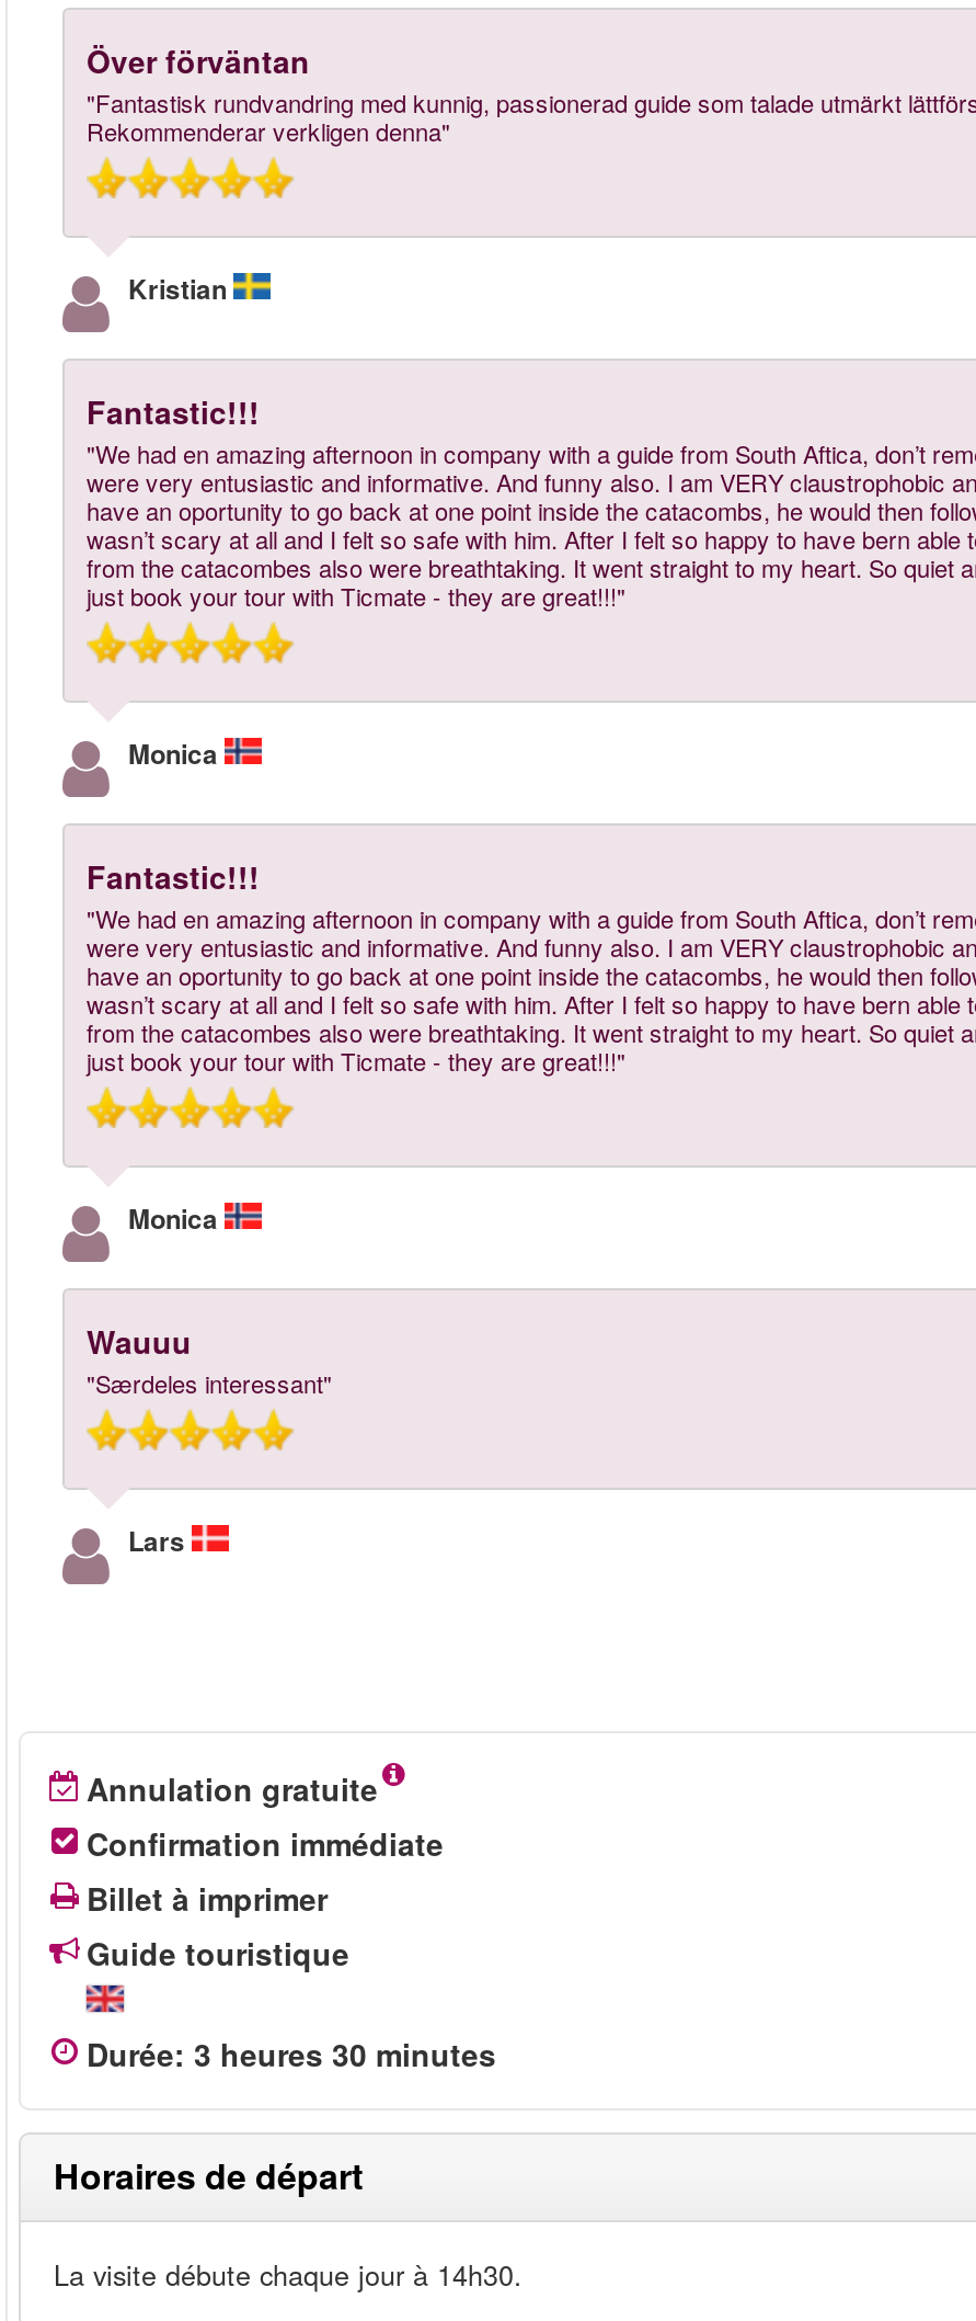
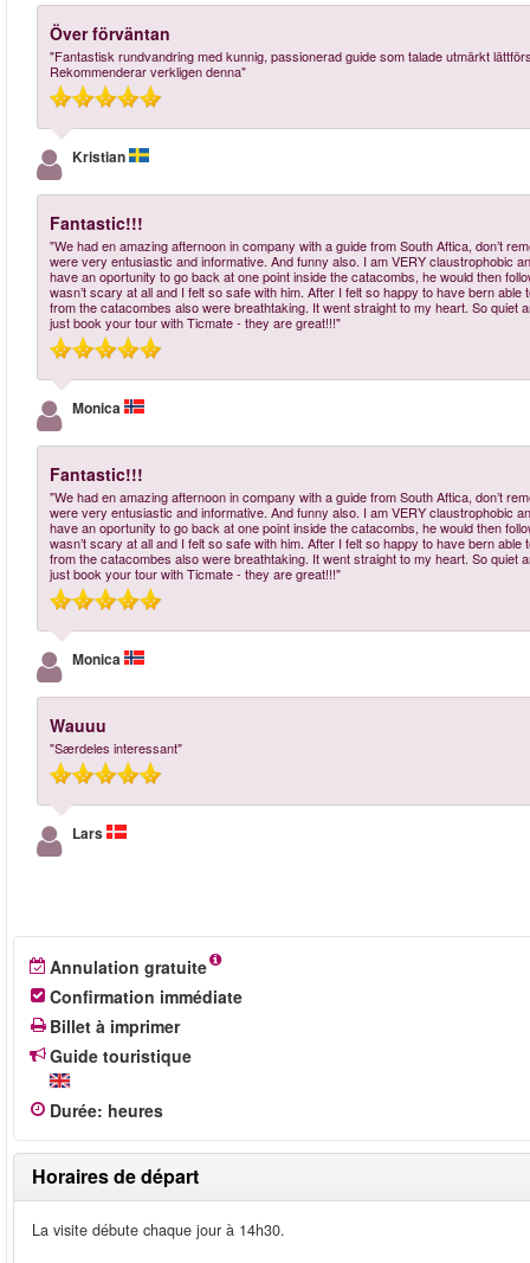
[87,2032,496,2075] Durée: 3 heures 30 minutes -> [50,1098,163,1122] Durée: heures

